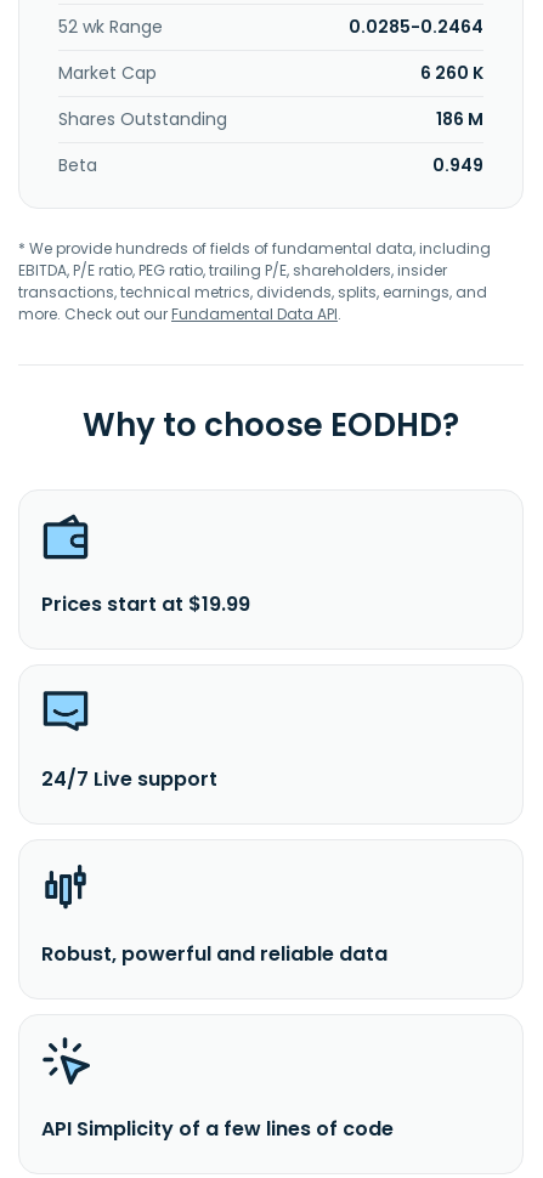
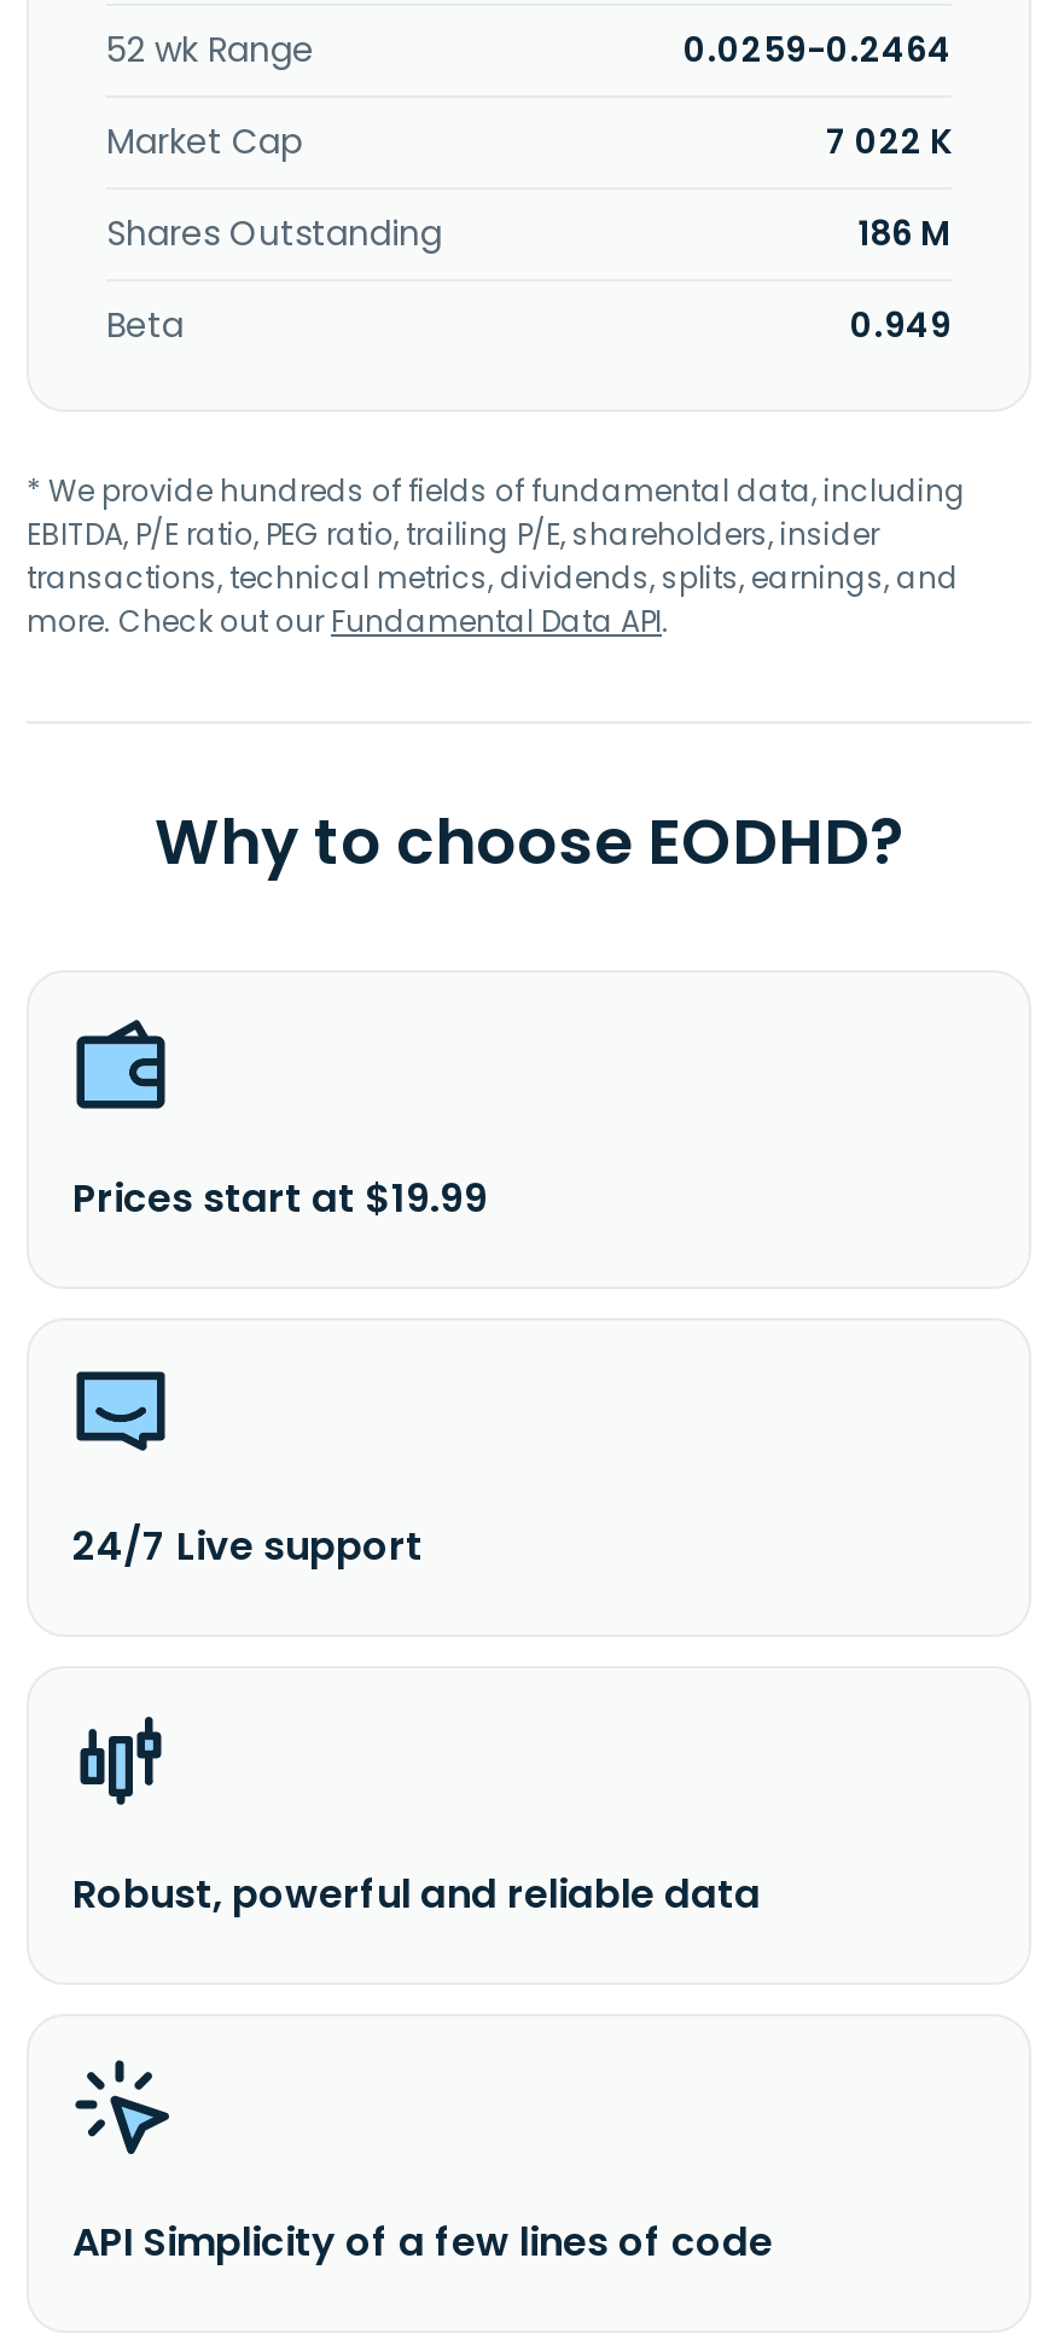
[349,15,483,39] 0.0285-0.2464 -> [684,25,952,74] 0.0259-0.2464
[420,61,483,85] 6 260 K -> [826,117,952,166] 7 022 K

